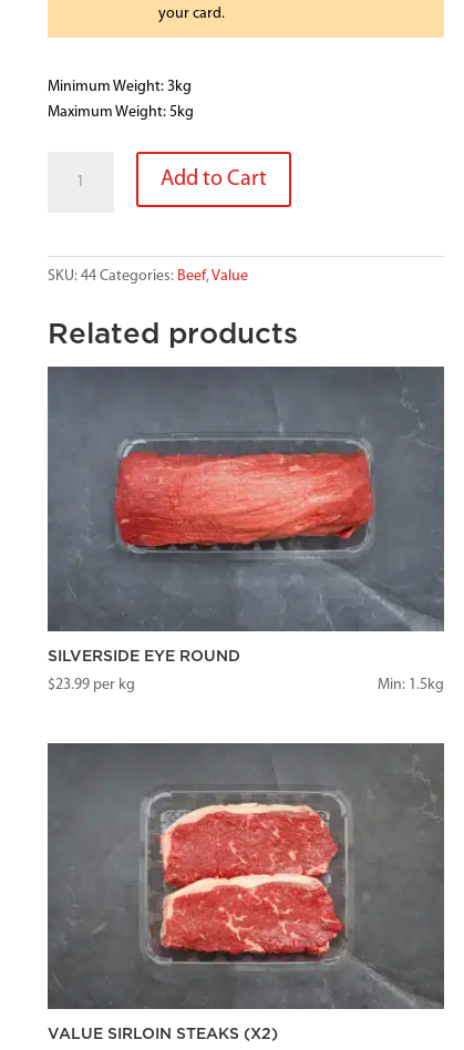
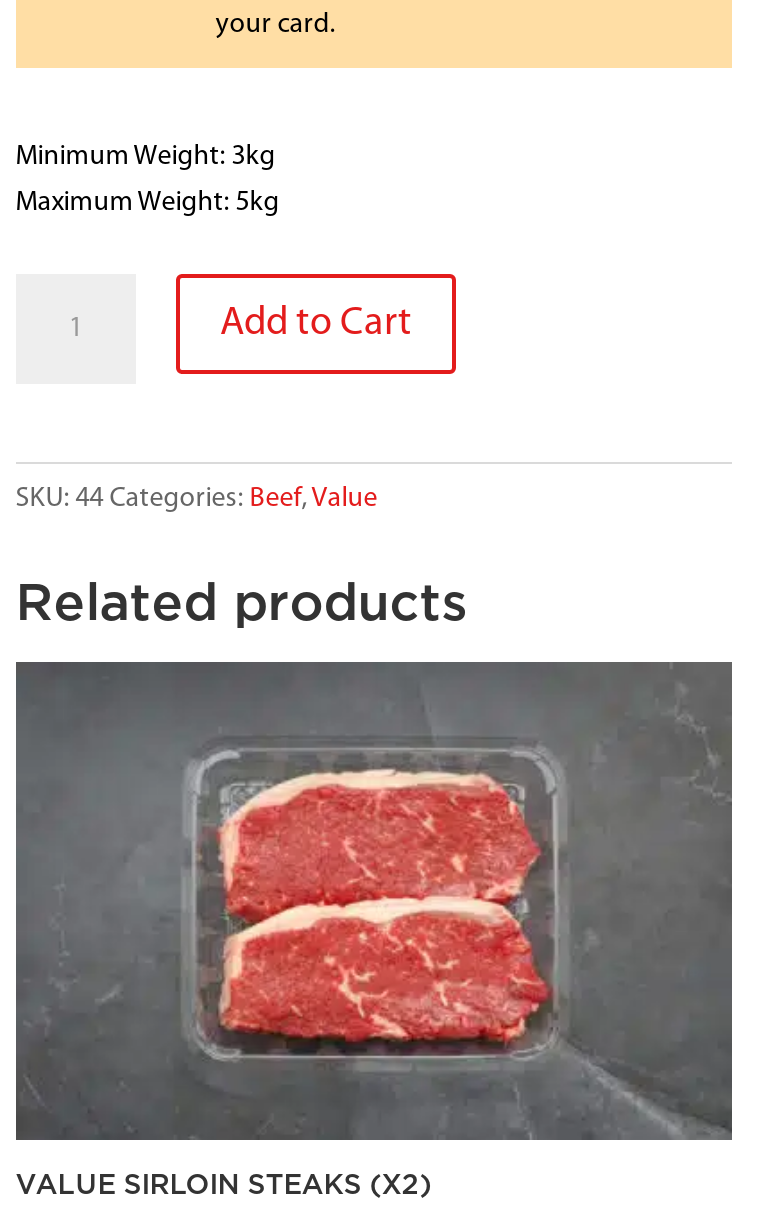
[47,414,444,693] [image] | SILVERSIDE EYE ROUND | $23.99 per kg | Min: 1.5kg -> none

